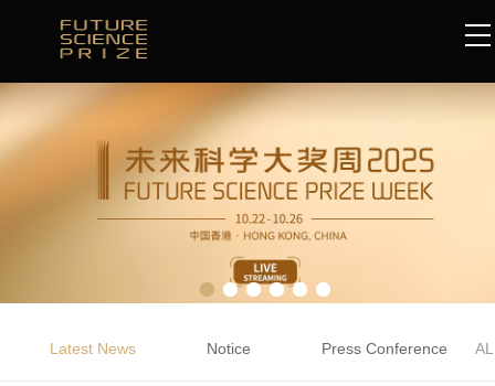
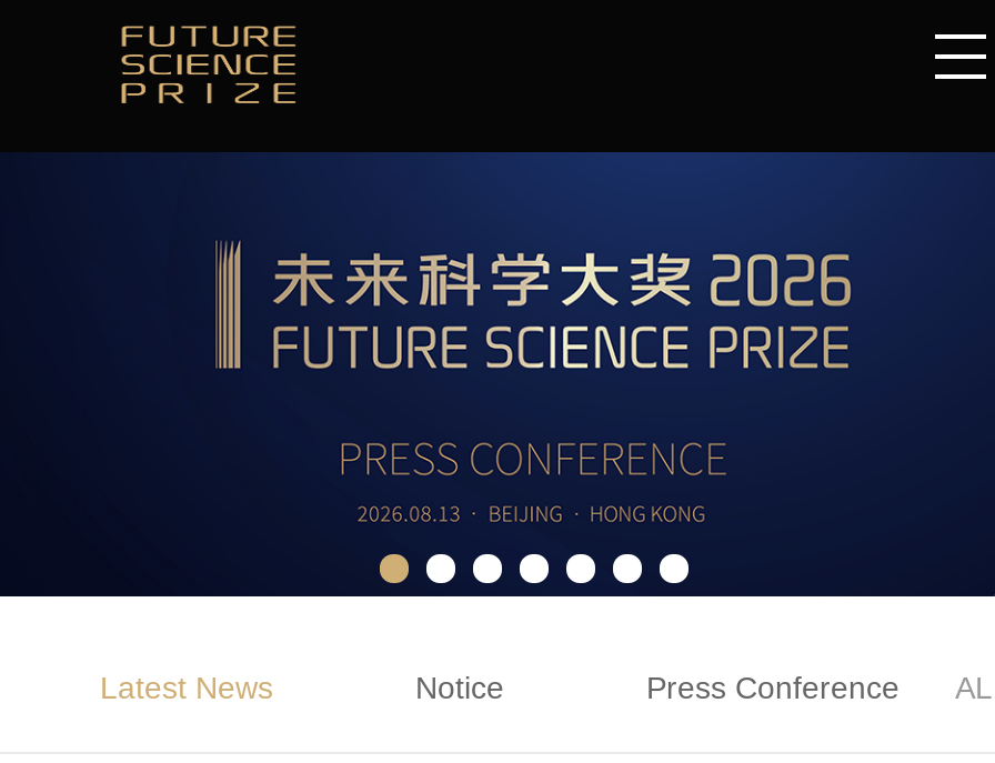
[3,82,492,304] [image] -> [7,152,988,599] [image]

